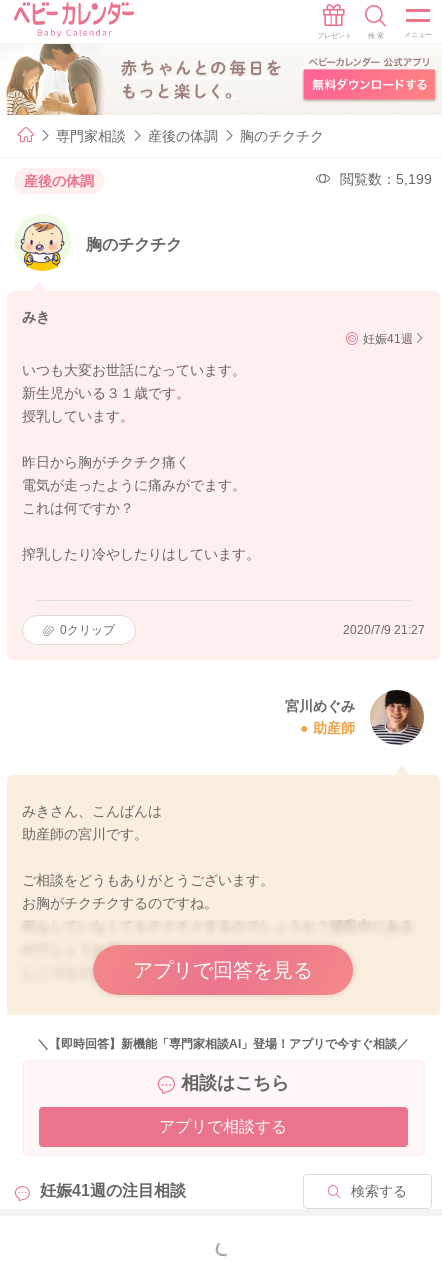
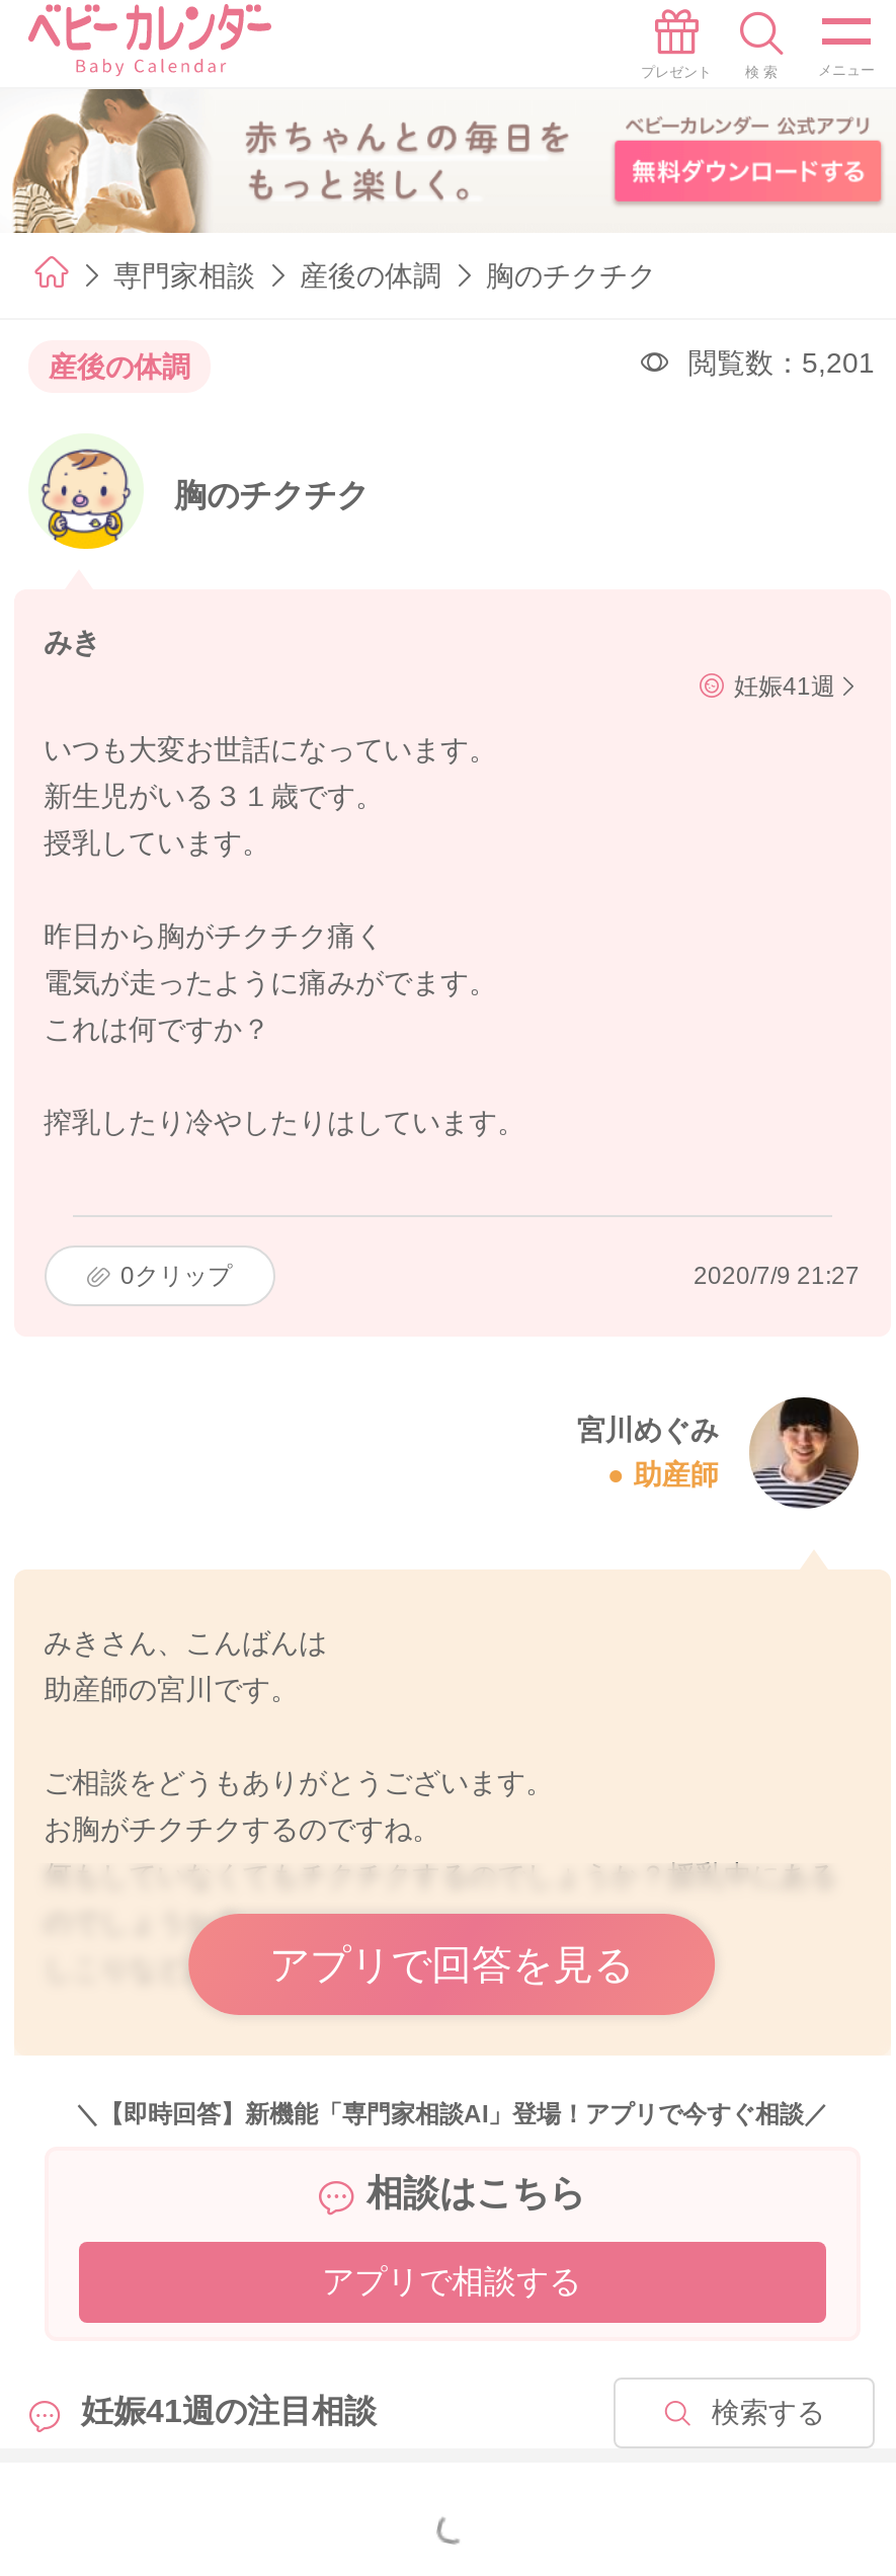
[340,171,432,187] 閲覧数：5,199 -> [688,346,875,379] 閲覧数：5,201

